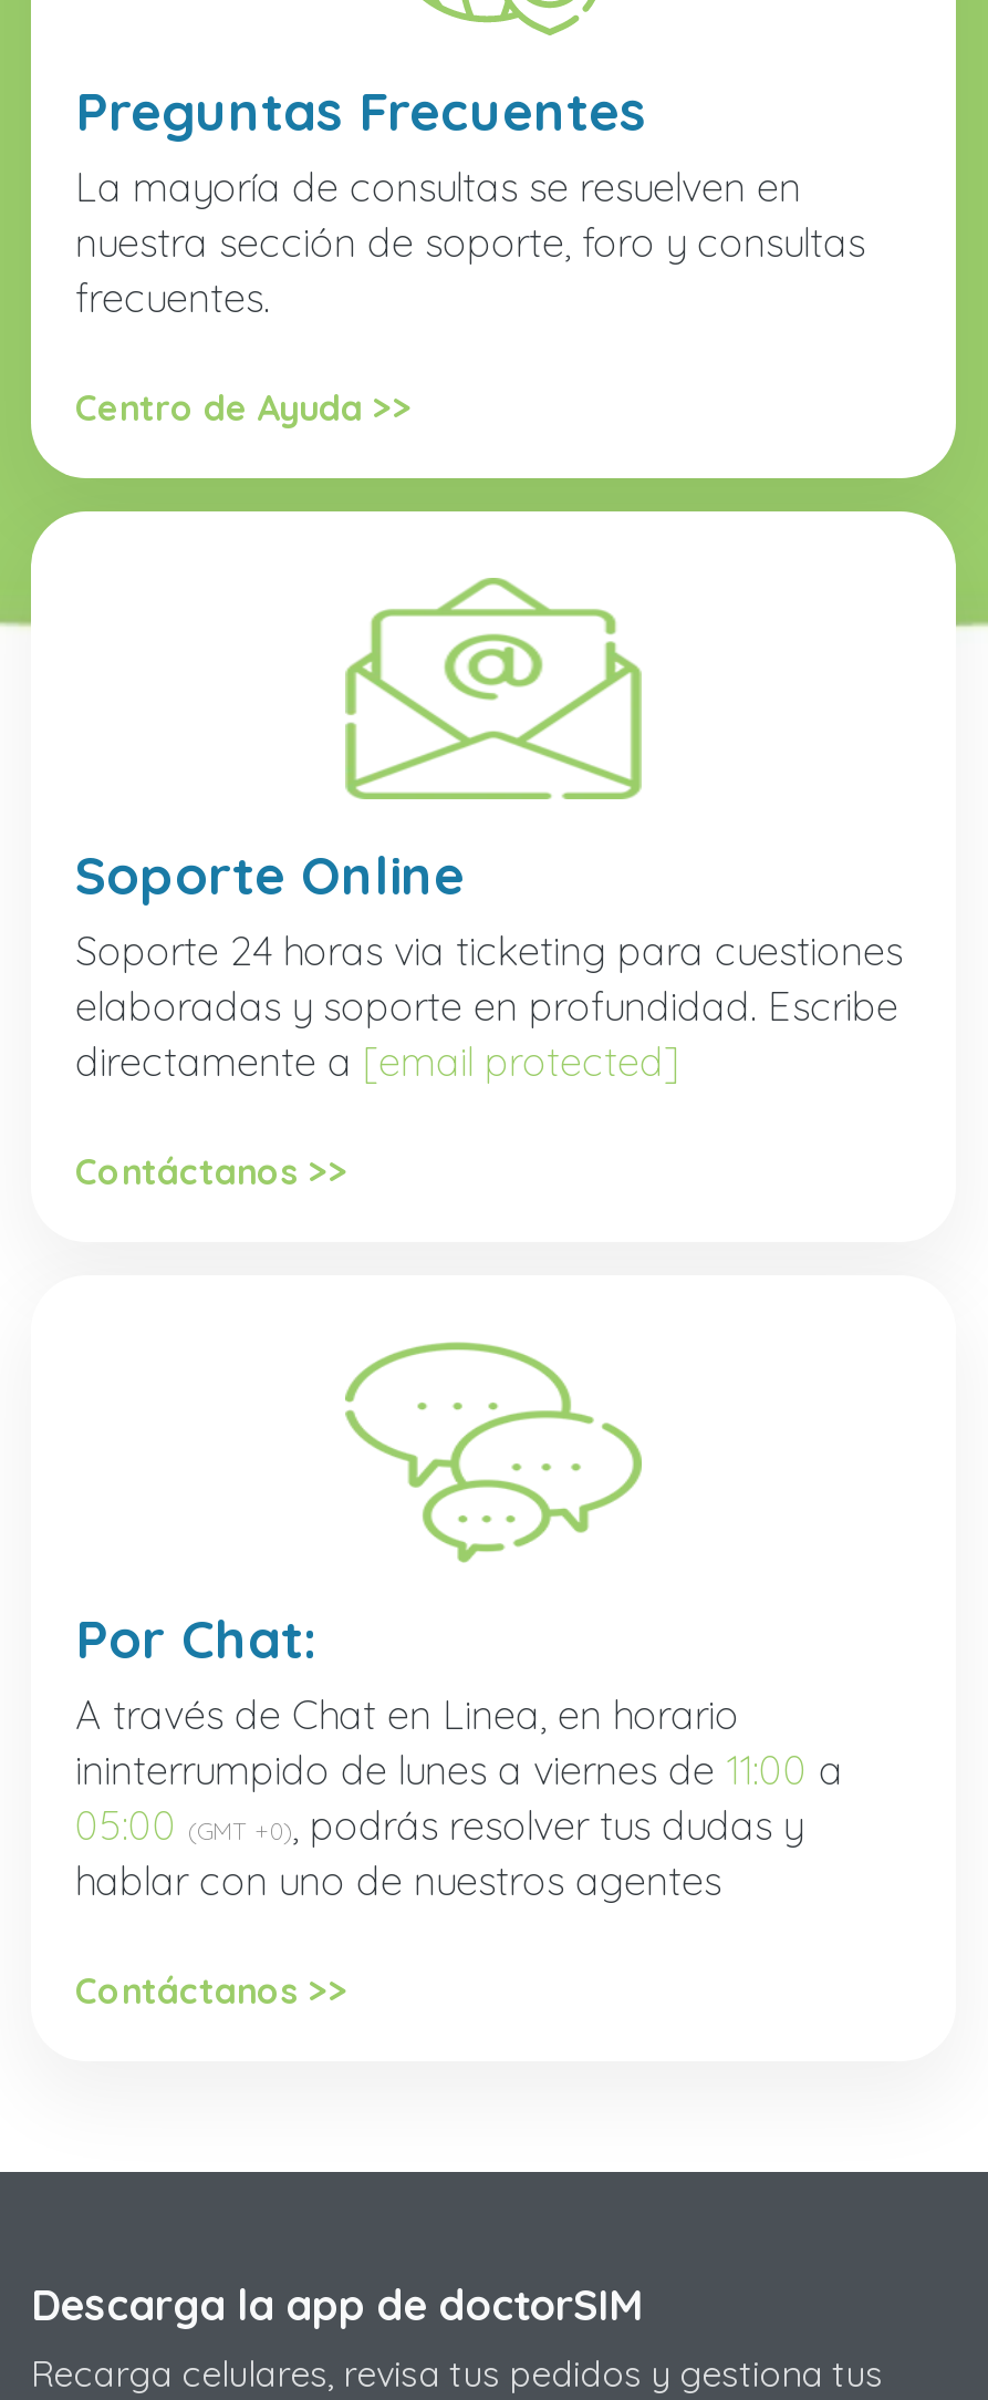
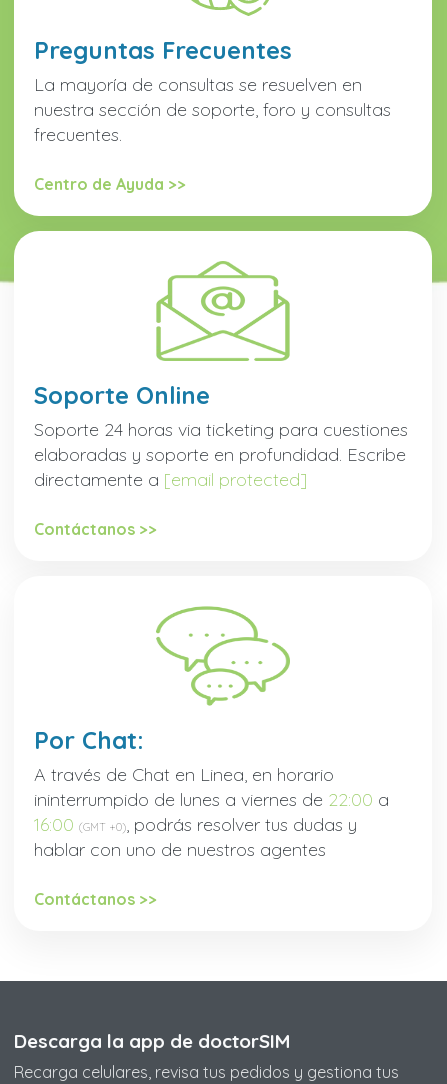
[75,1745,843,1796] ininterrumpido de lunes a viernes de 11:00 a -> [34,788,389,811] ininterrumpido de lunes a viernes de 22:00 a
[75,1800,803,1851] 05:00 (GMT +0), podrás resolver tus dudas y -> [34,813,357,836] 16:00 (GMT +0), podrás resolver tus dudas y

